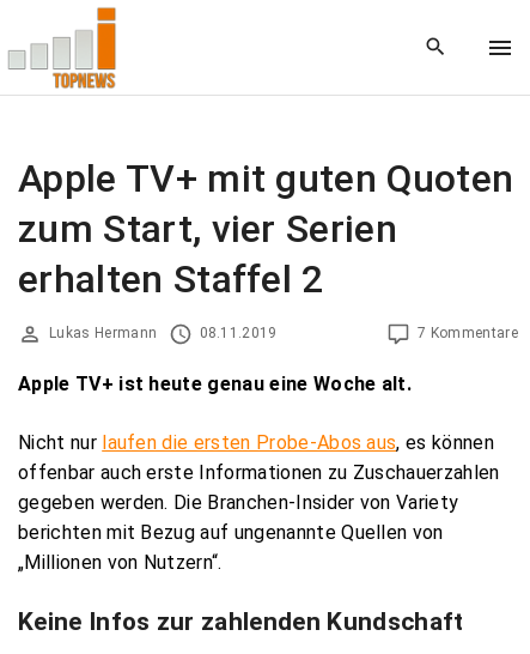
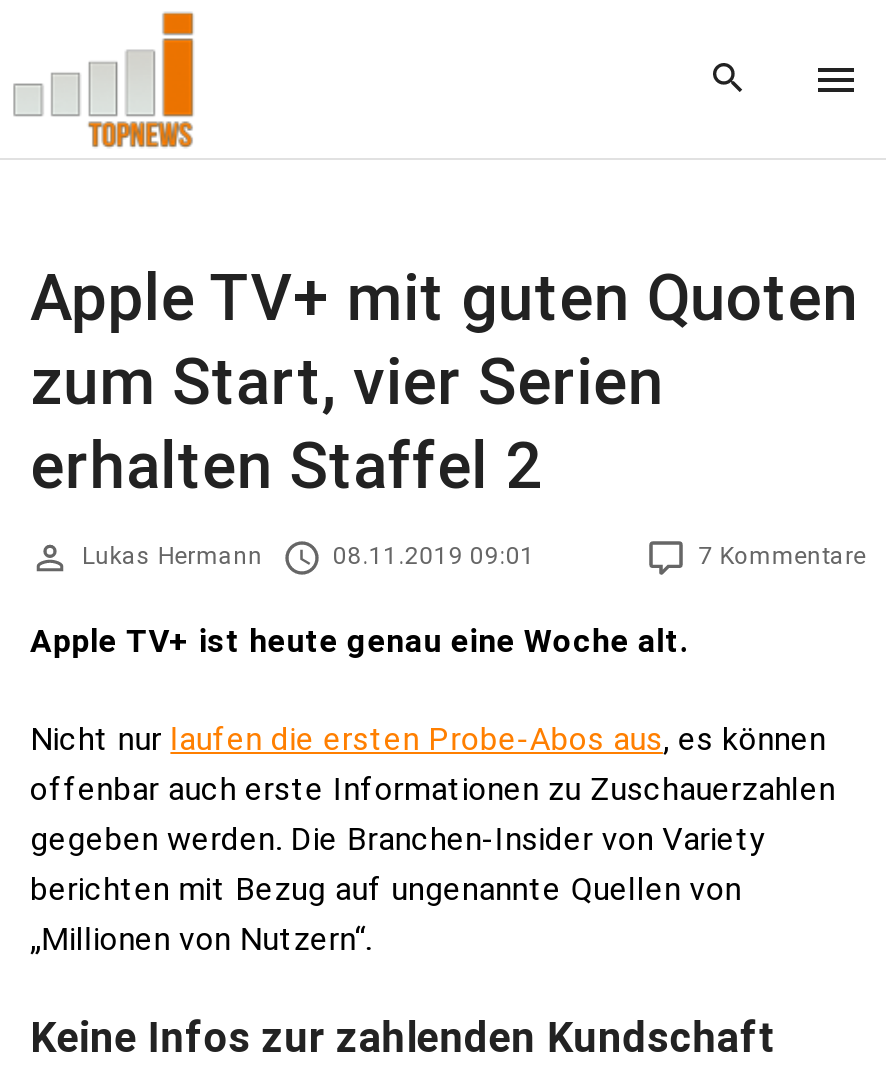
[199,325,277,341] 08.11.2019 -> [333,542,535,570] 08.11.2019 09:01

